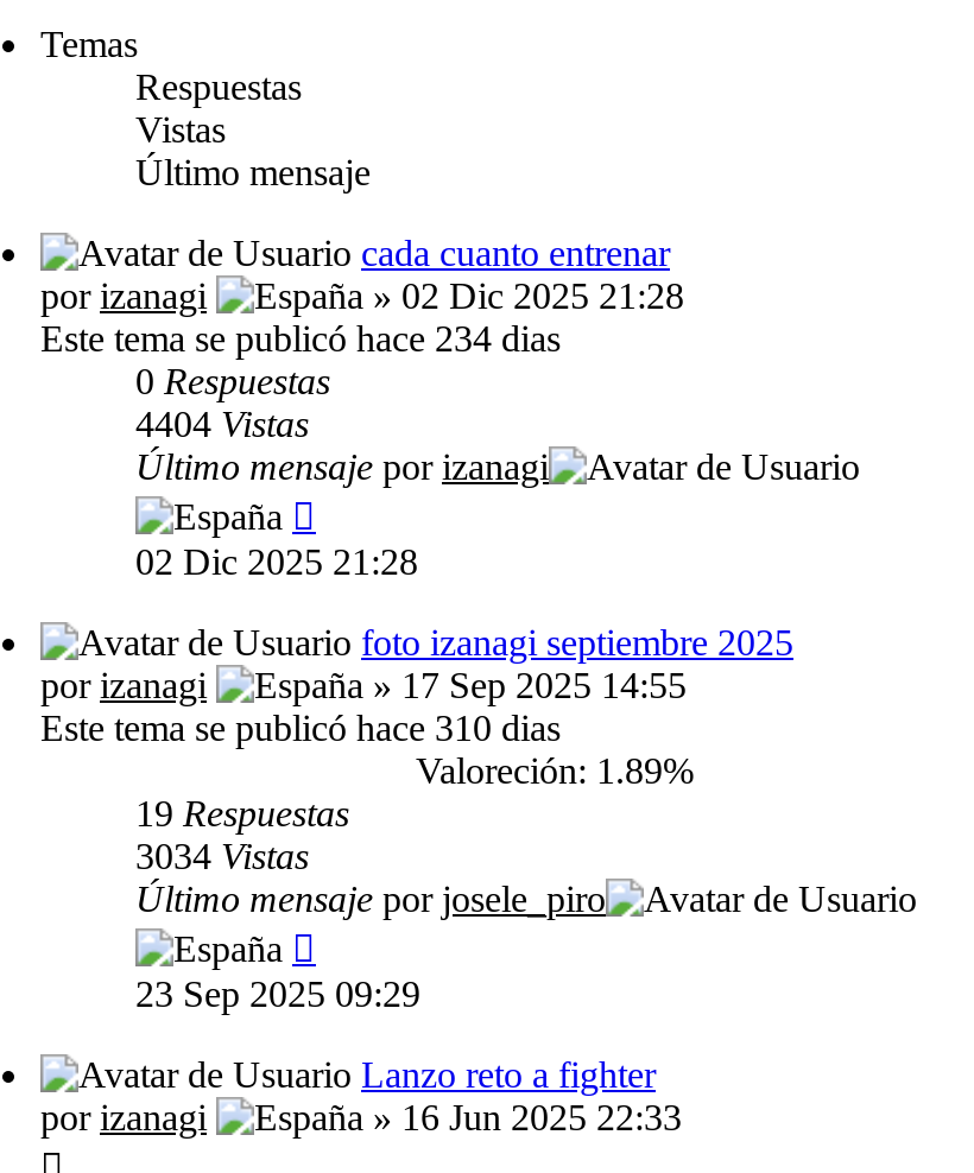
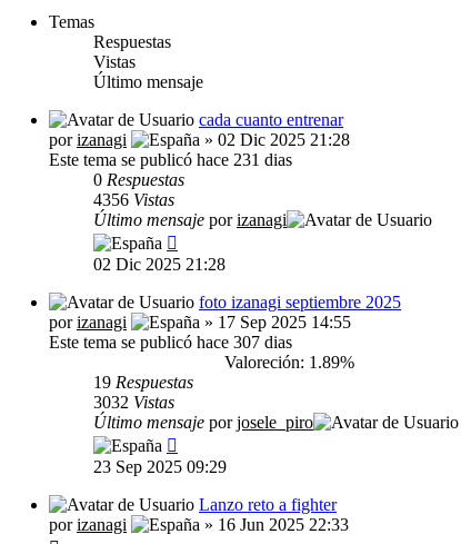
[40,317,561,358] Este tema se publicó hace 234 dias -> [49,150,292,169] Este tema se publicó hace 231 dias
[135,403,309,443] 4404Vistas -> [93,190,174,209] 4356Vistas
[40,707,561,747] Este tema se publicó hace 310 dias -> [49,332,292,351] Este tema se publicó hace 307 dias
[135,835,309,875] 3034 Vistas -> [93,392,174,411] 3032 Vistas

